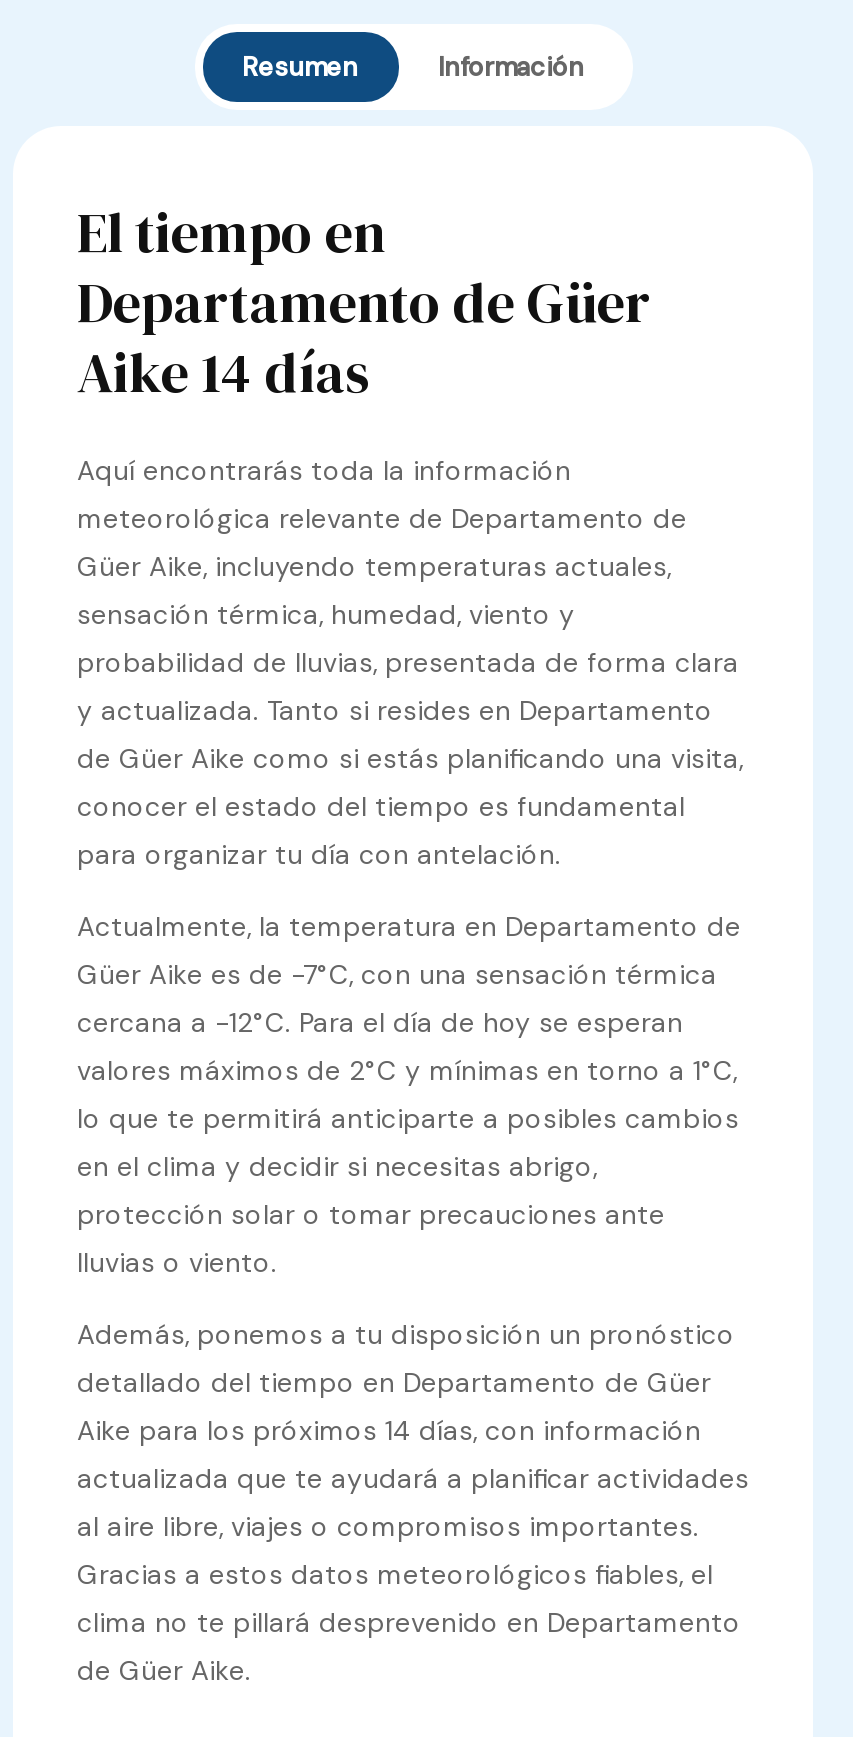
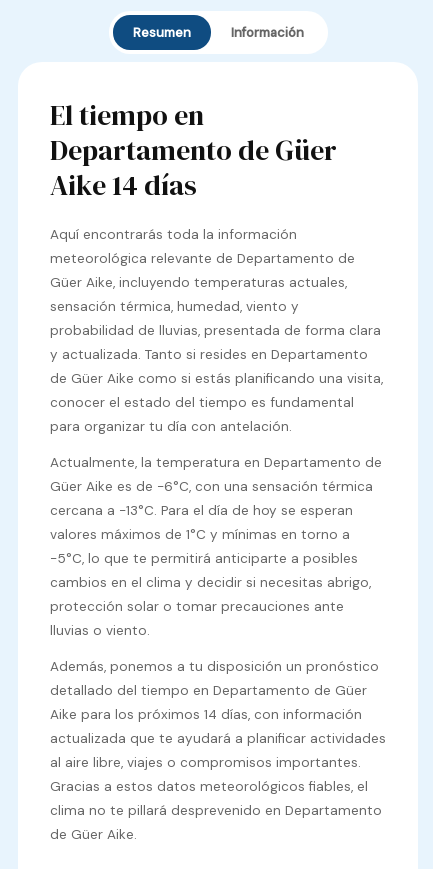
[77,959,739,1185] Güer Aike es de -7°C, con una sensación térmica | cercana a -12°C. Para el día de hoy se esperan | valores máximos de 2°C y mínimas en torno a 1°C, | lo que te permitirá anticiparte a posibles cambios | en el clima y decidir si necesitas abrigo, -> [50,478,373,591] Güer Aike es de -6°C, con una sensación térmica | cercana a -13°C. Para el día de hoy se esperan | valores máximos de 1°C y mínimas en torno a | -5°C, lo que te permitirá anticiparte a posibles | cambios en el clima y decidir si necesitas abrigo,

